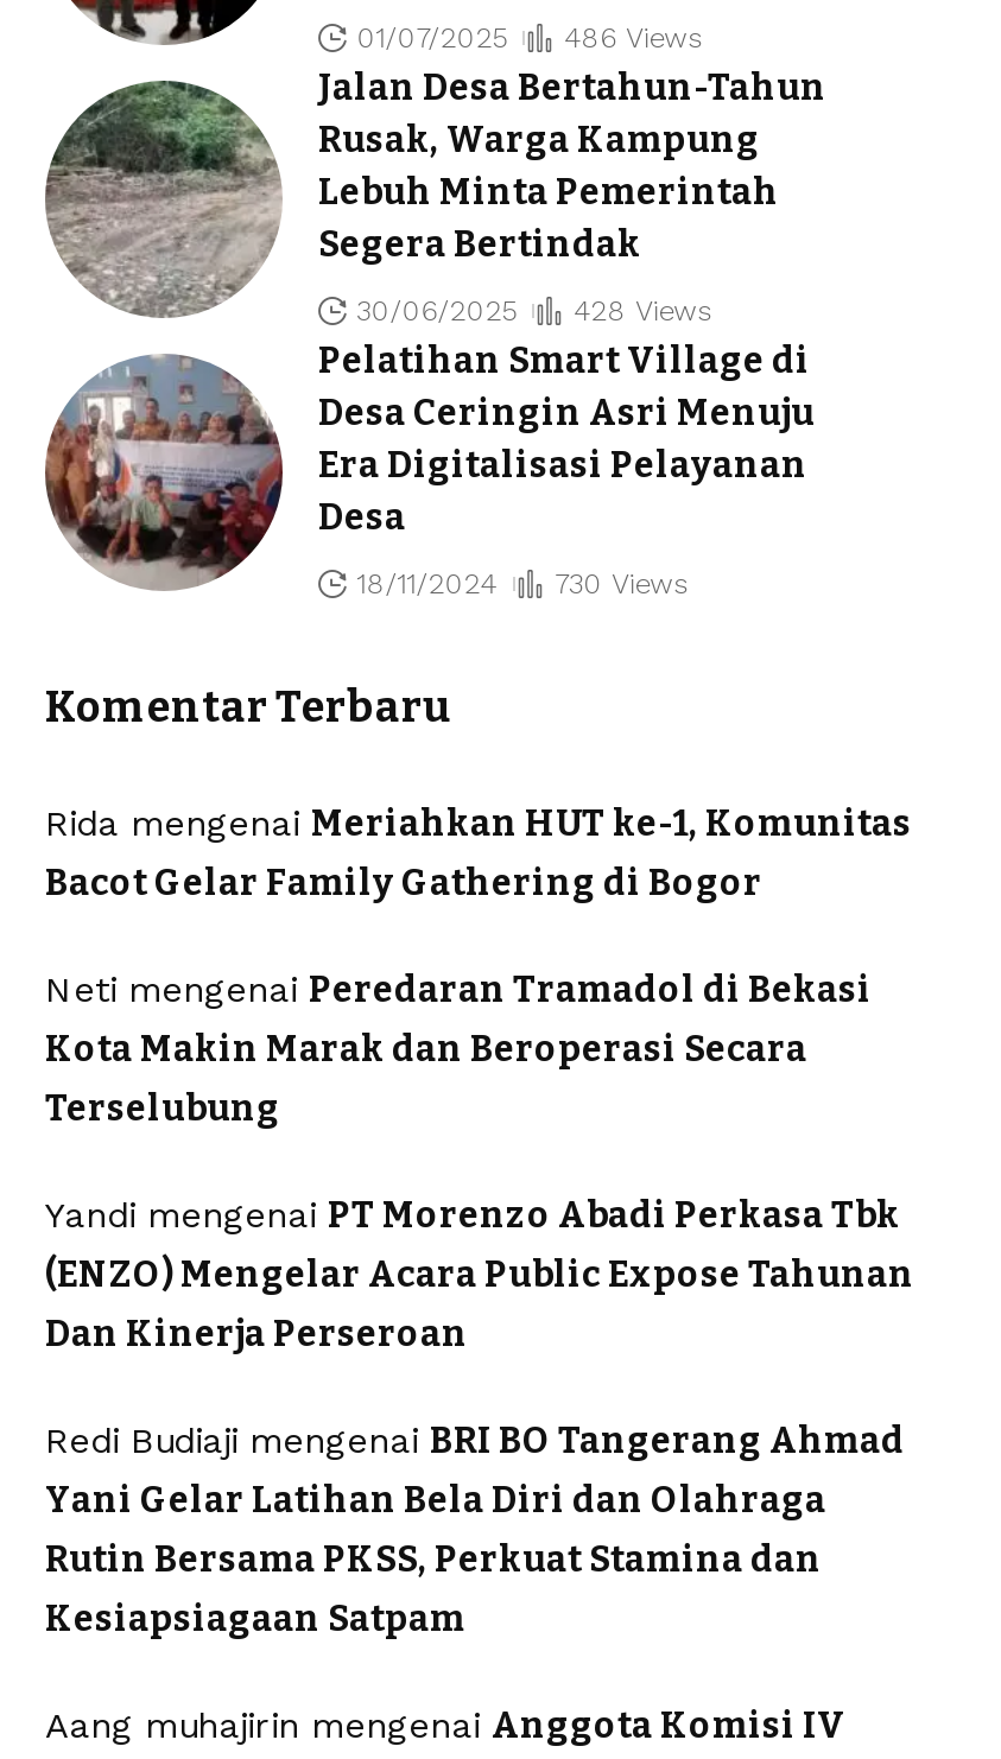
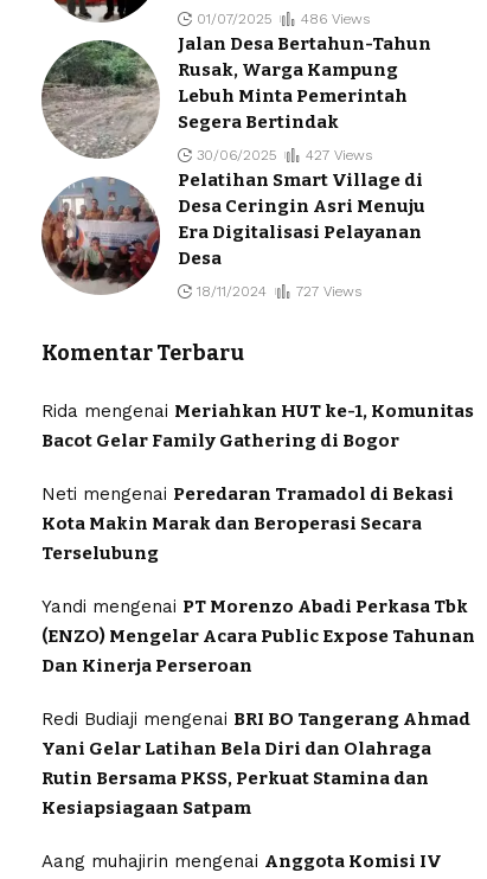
[357,295,712,329] 30/06/2025 428 Views -> [197,147,372,164] 30/06/2025 427 Views
[357,568,688,602] 18/11/2024 730 Views -> [197,284,361,300] 18/11/2024 727 Views

